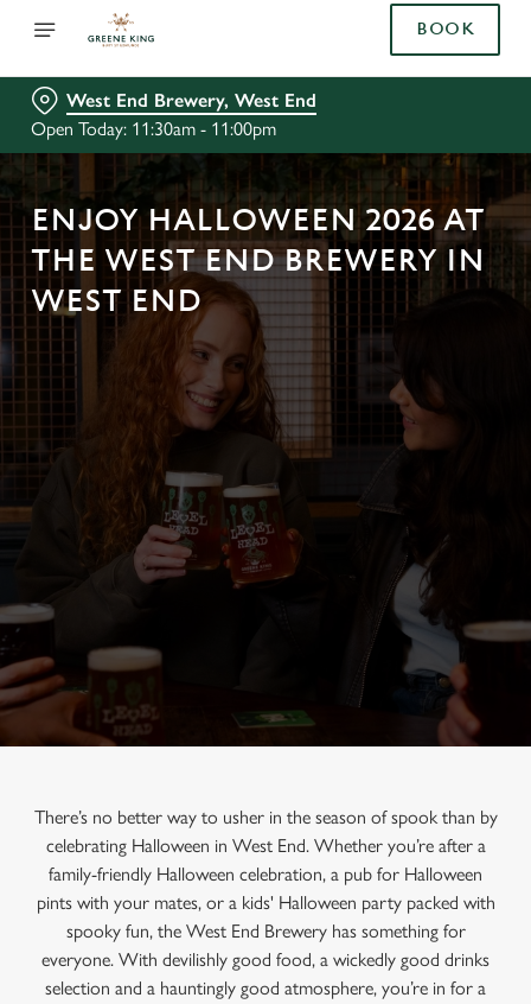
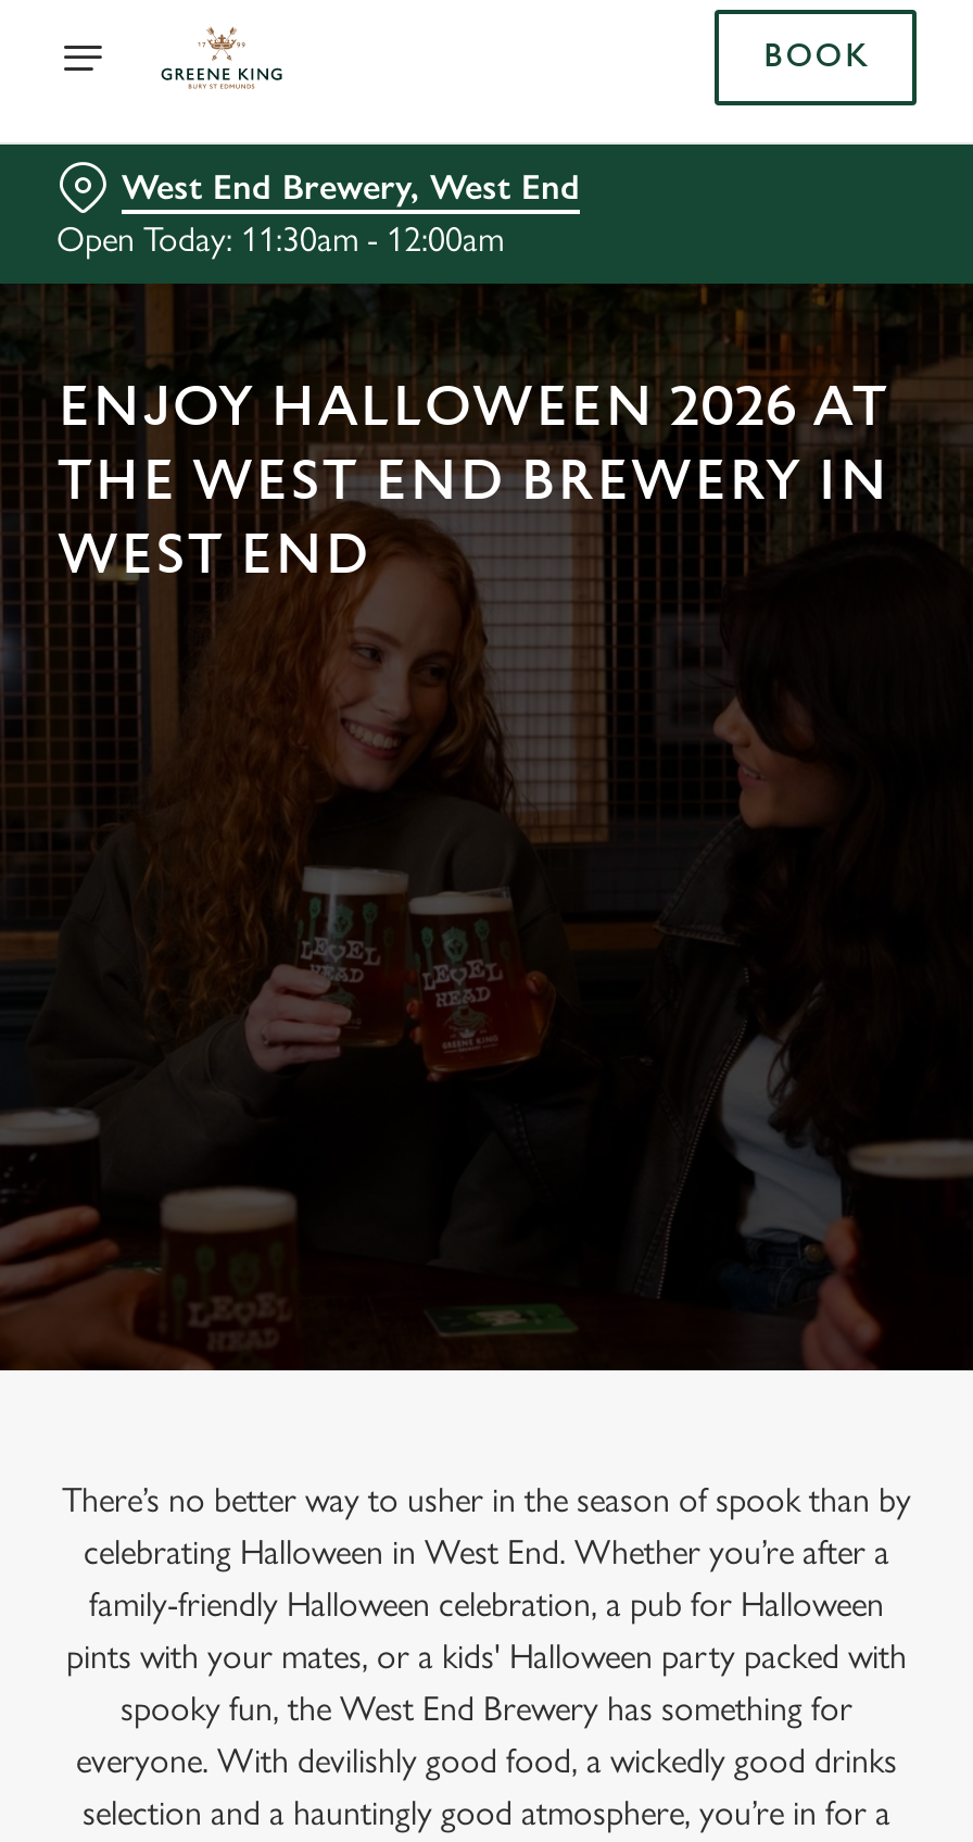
[31,117,276,140] Open Today: 11:30am - 11:00pm -> [56,218,504,260] Open Today: 11:30am - 12:00am

